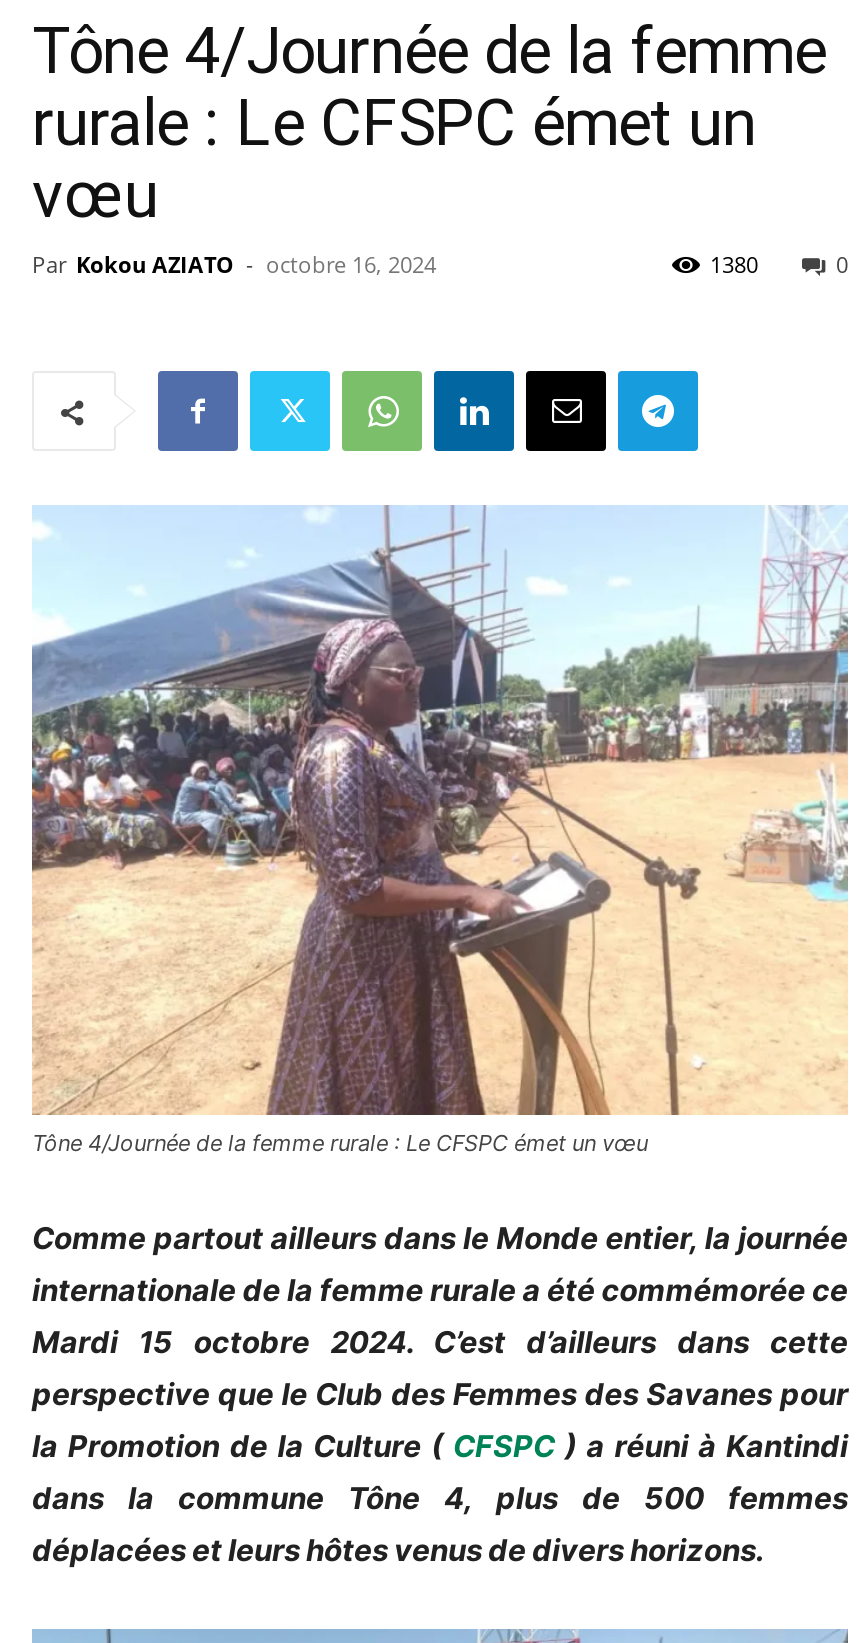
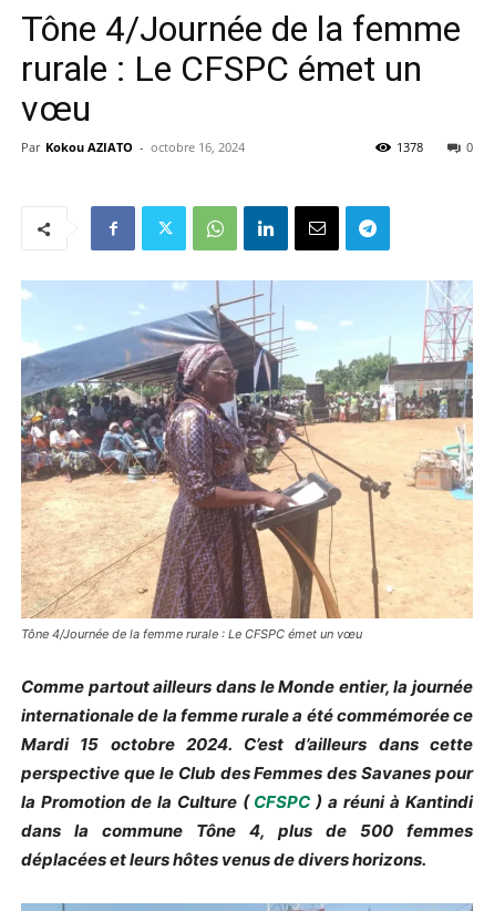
[710,249,758,279] 1380 -> [397,139,423,155] 1378

